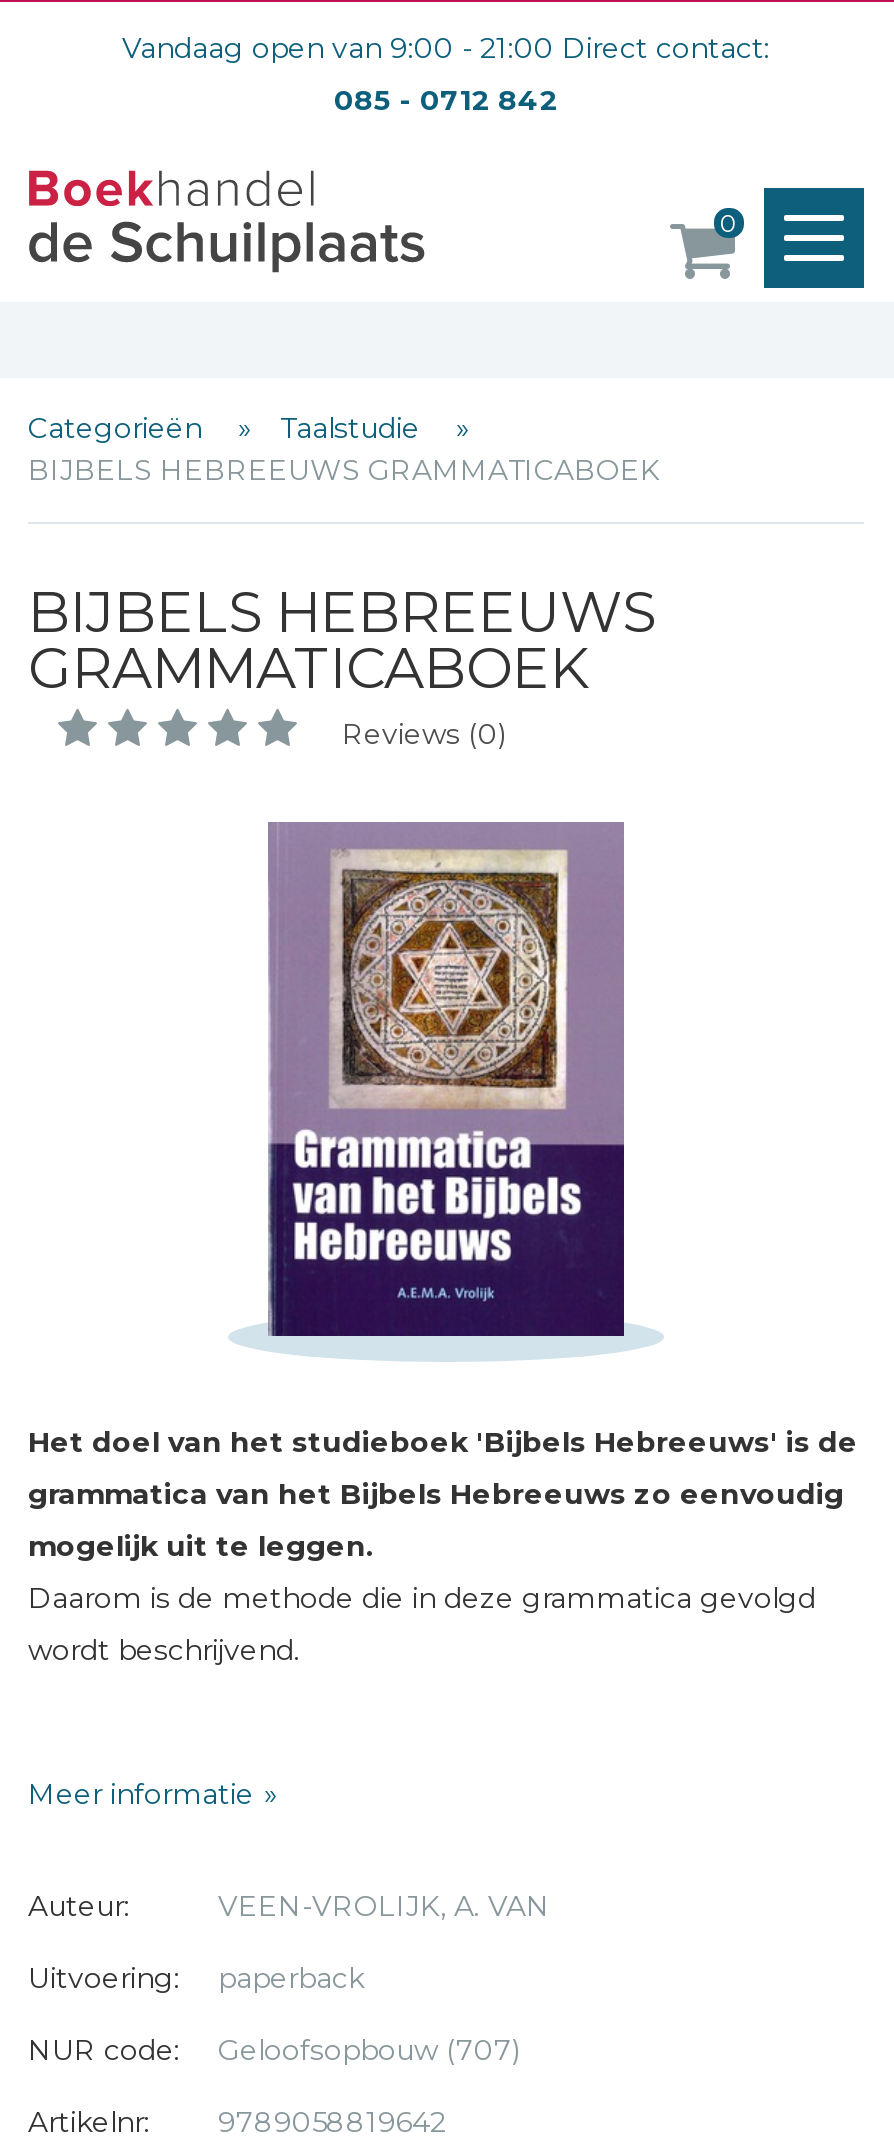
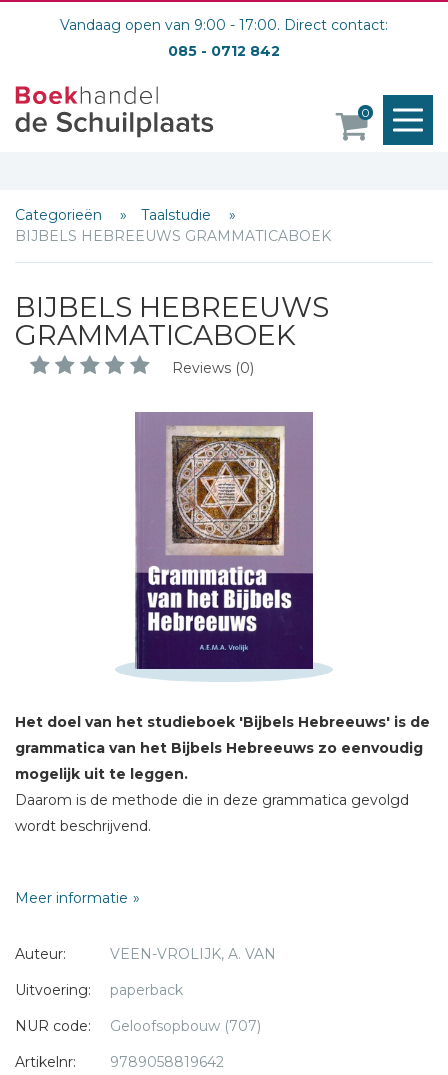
[122,30,770,66] Vandaag open van 9:00 - 21:00 Direct contact: -> [60,16,388,34] Vandaag open van 9:00 - 17:00. Direct contact:

